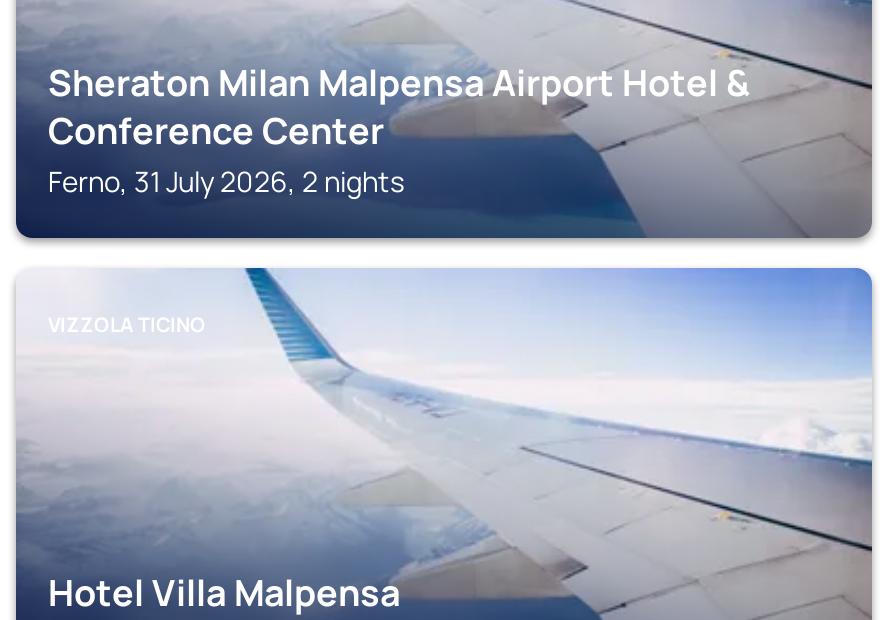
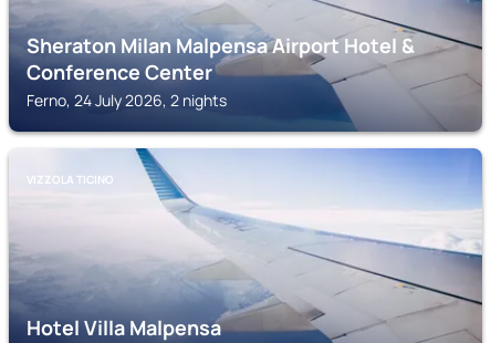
[48,162,404,200] Ferno, 31 July 2026, 2 nights -> [27,90,227,111] Ferno, 24 July 2026, 2 nights

